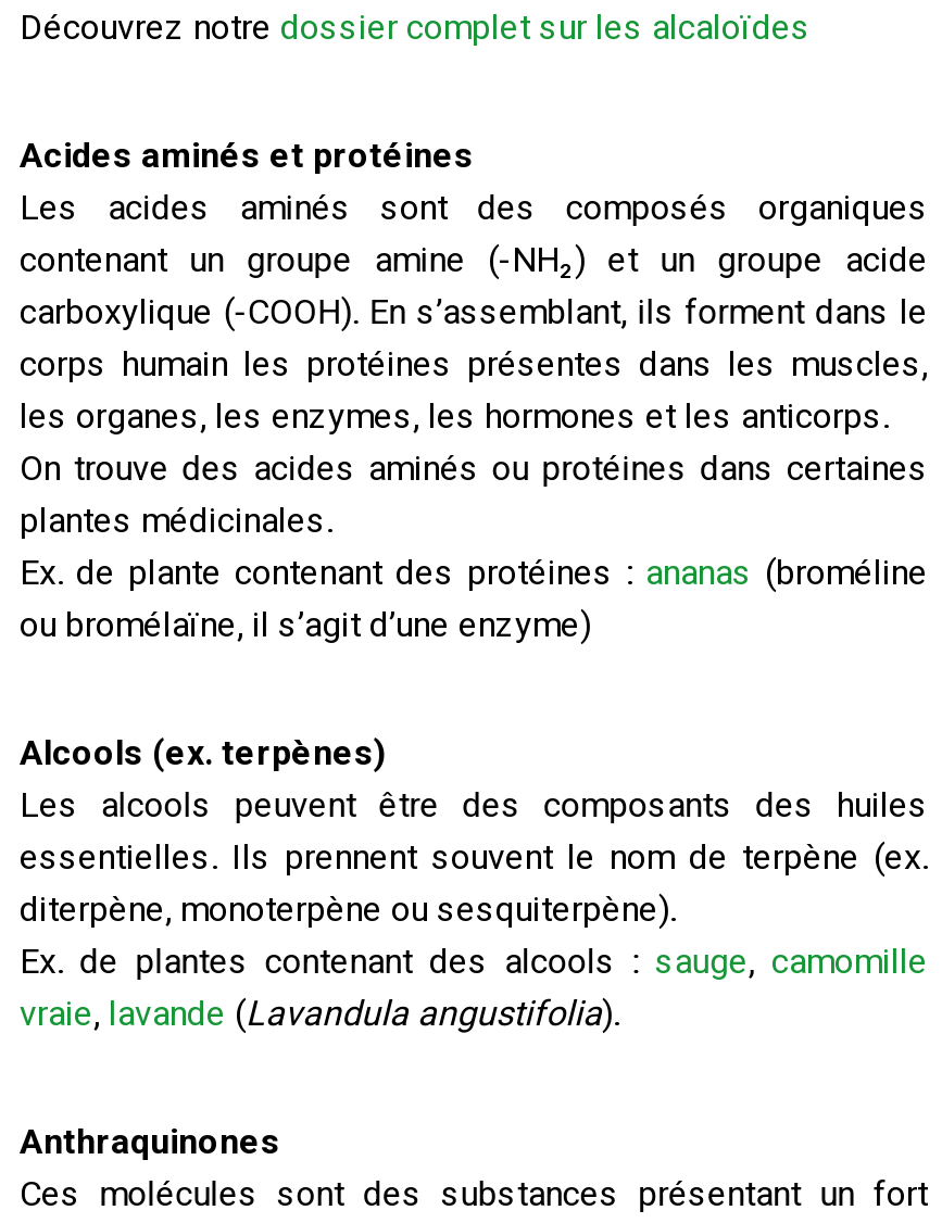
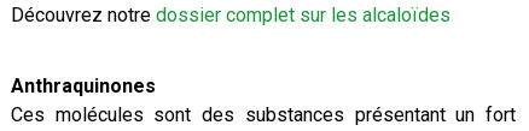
[20,135,928,1034] Acides aminés et protéines | Les acides aminés sont des composés organiques | contenant un groupe amine (-NH₂) et un groupe acide | carboxylique (-COOH). En s’assemblant, ils forment dans le | corps humain les protéines présentes dans les muscles, | les organes, les enzymes, les hormones et les anticorps. | On trouve des acides aminés ou protéines dans certaines | plantes médicinales. | Ex. de plante contenant des protéines : ananas (broméline | ou bromélaïne, il s’agit d’une enzyme) | Alcools (ex. terpènes) | Les alcools peuvent être des composants des huiles | essentielles. Ils prennent souvent le nom de terpène (ex. | diterpène, monoterpène ou sesquiterpène). | Ex. de plantes contenant des alcools : sauge, camomille | vraie, lavande (Lavandula angustifolia). -> none

